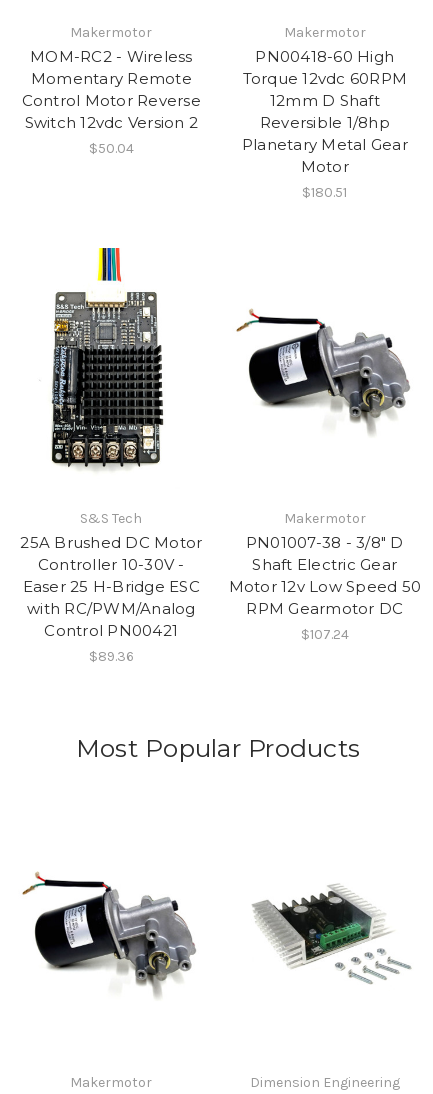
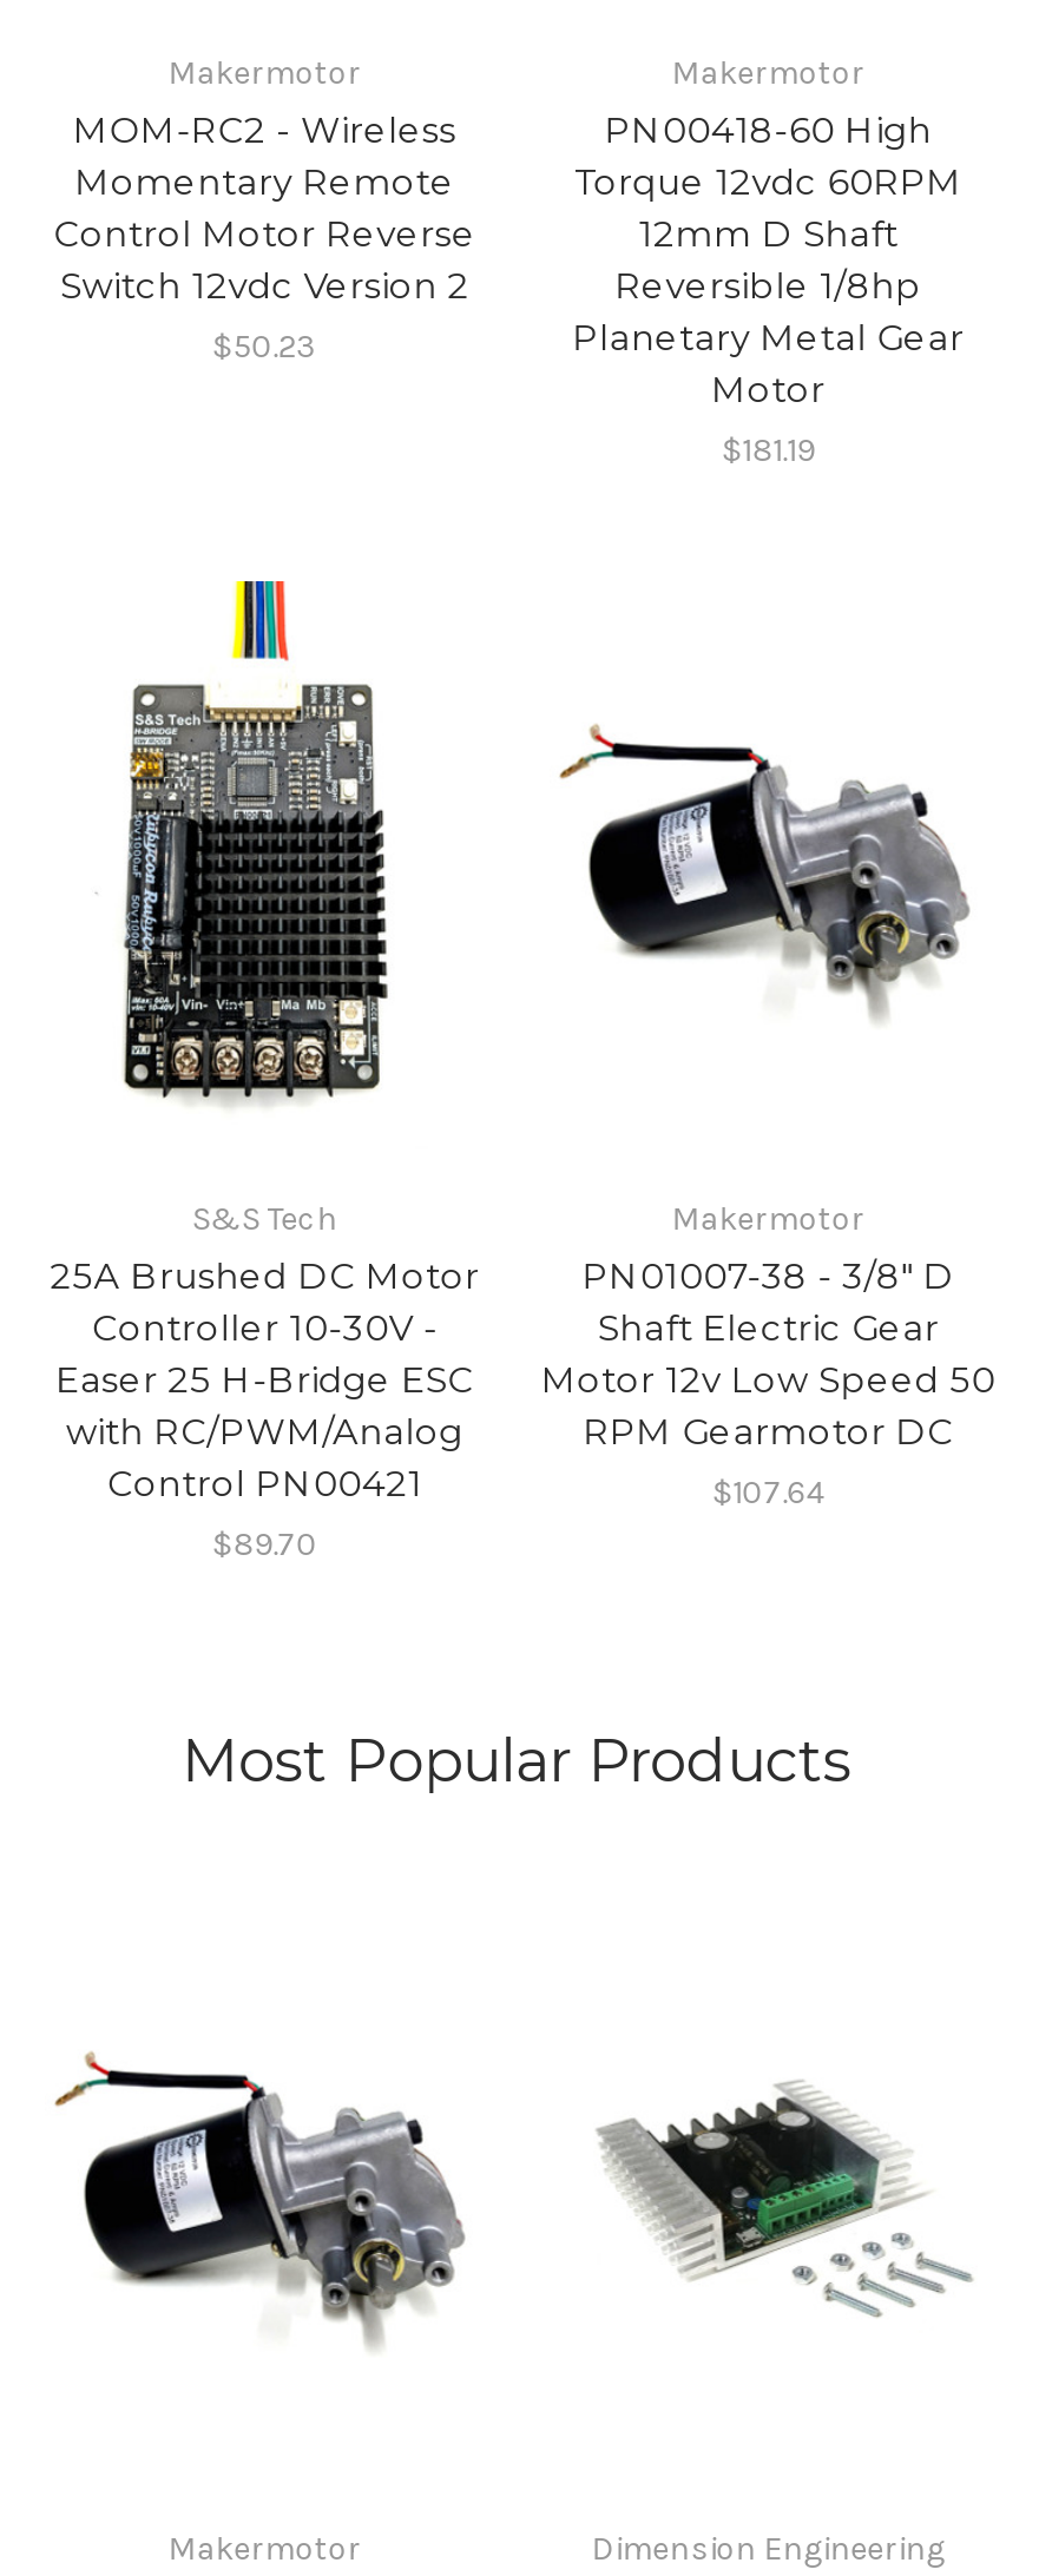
[89,140,134,157] $50.04 -> [212,327,318,367] $50.23
[302,184,347,201] $180.51 -> [721,431,816,471] $181.19
[301,626,349,643] $107.24 -> [712,1473,825,1513] $107.64
[89,648,134,665] $89.36 -> [212,1524,318,1564] $89.70

